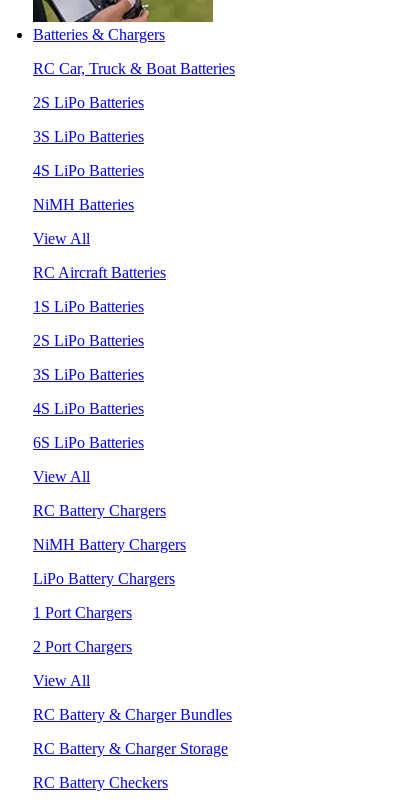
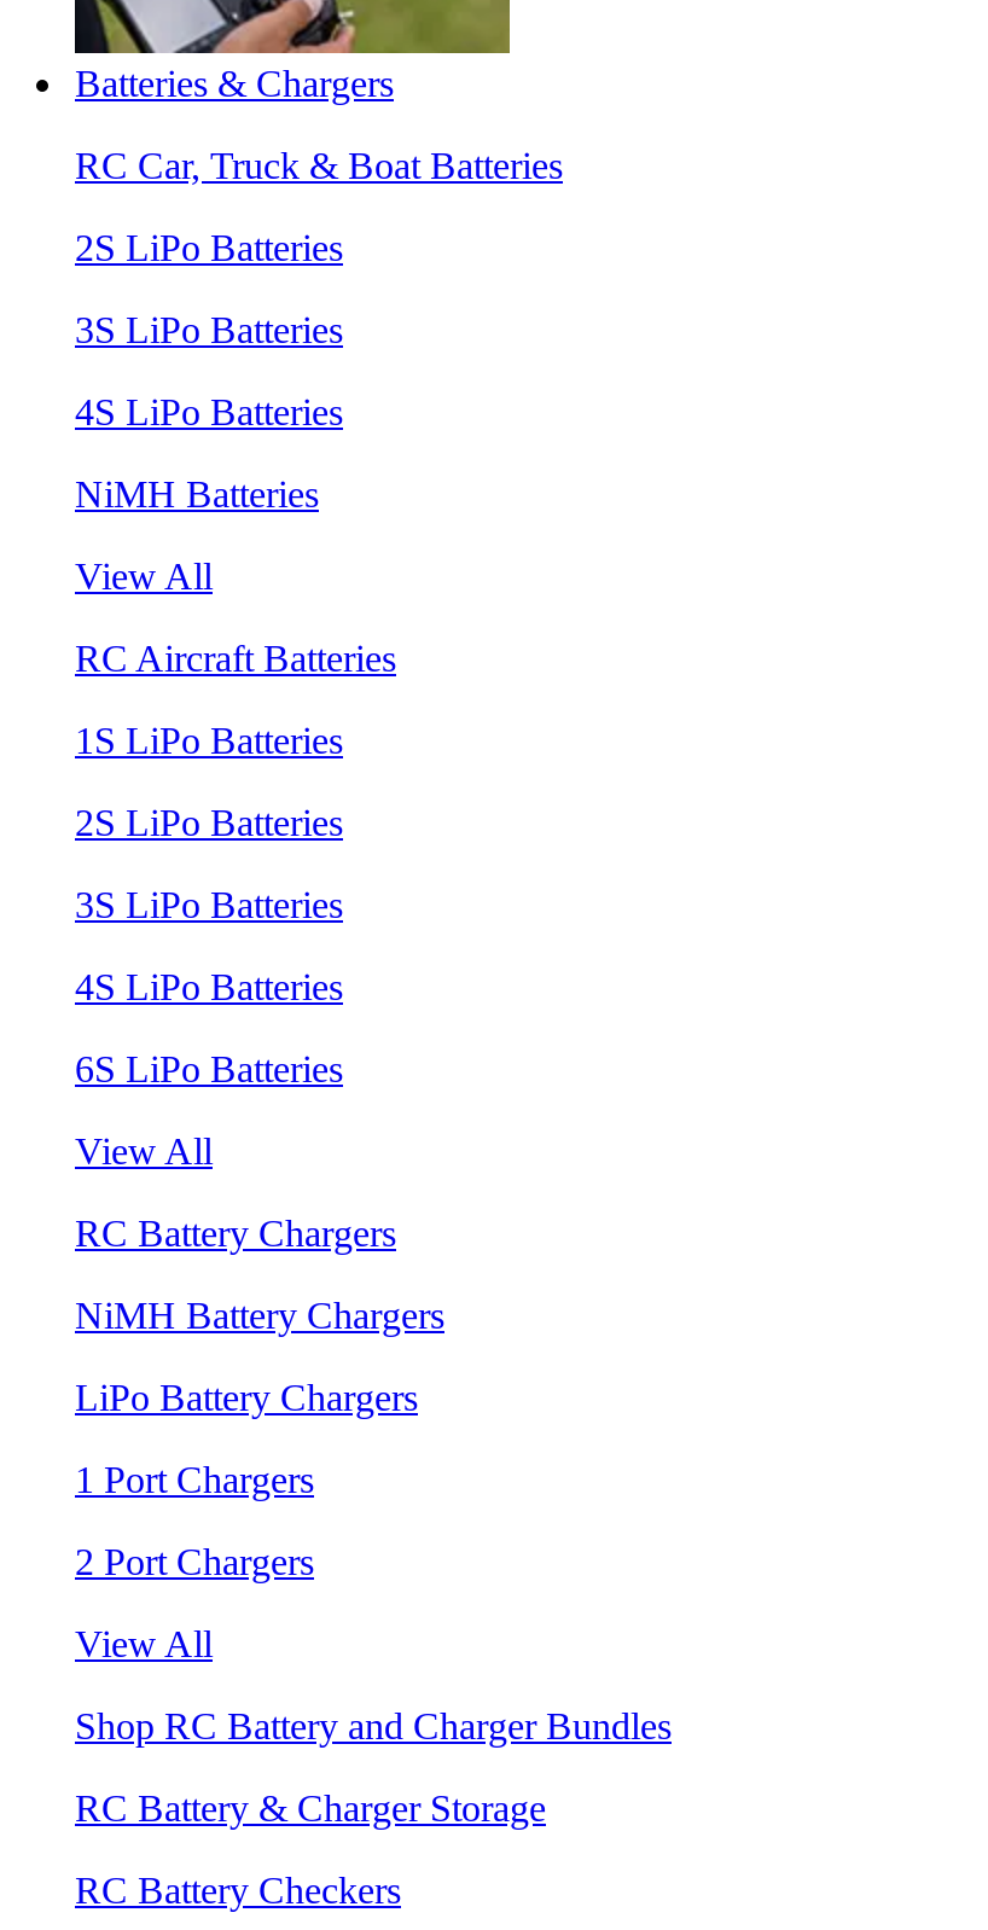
[33,706,232,723] RC Battery & Charger Bundles -> [75,1705,672,1746] Shop RC Battery and Charger Bundles

